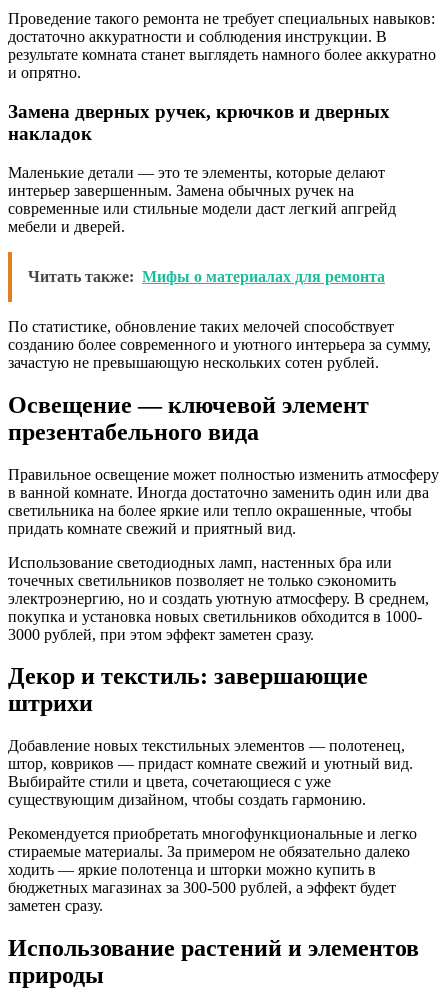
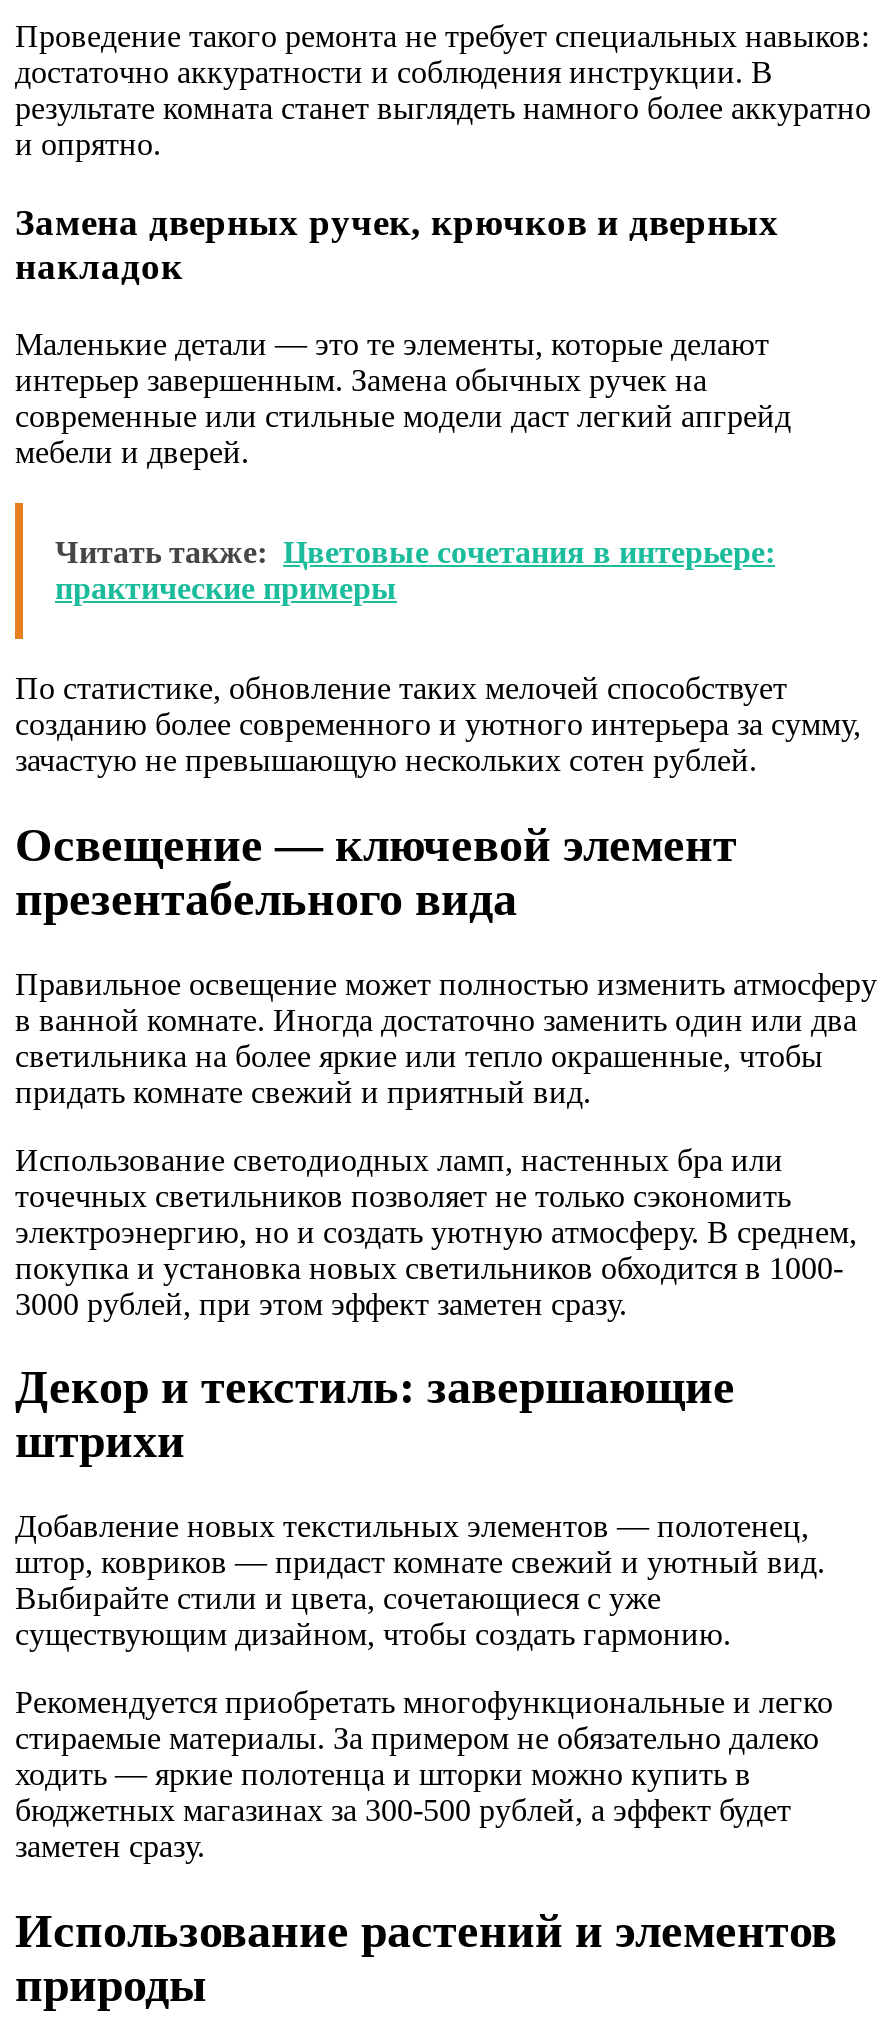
[28,268,385,285] Читать также: Мифы о материалах для ремонта -> [55,535,775,605] Читать также: Цветовые сочетания в интерьере: | практические примеры

